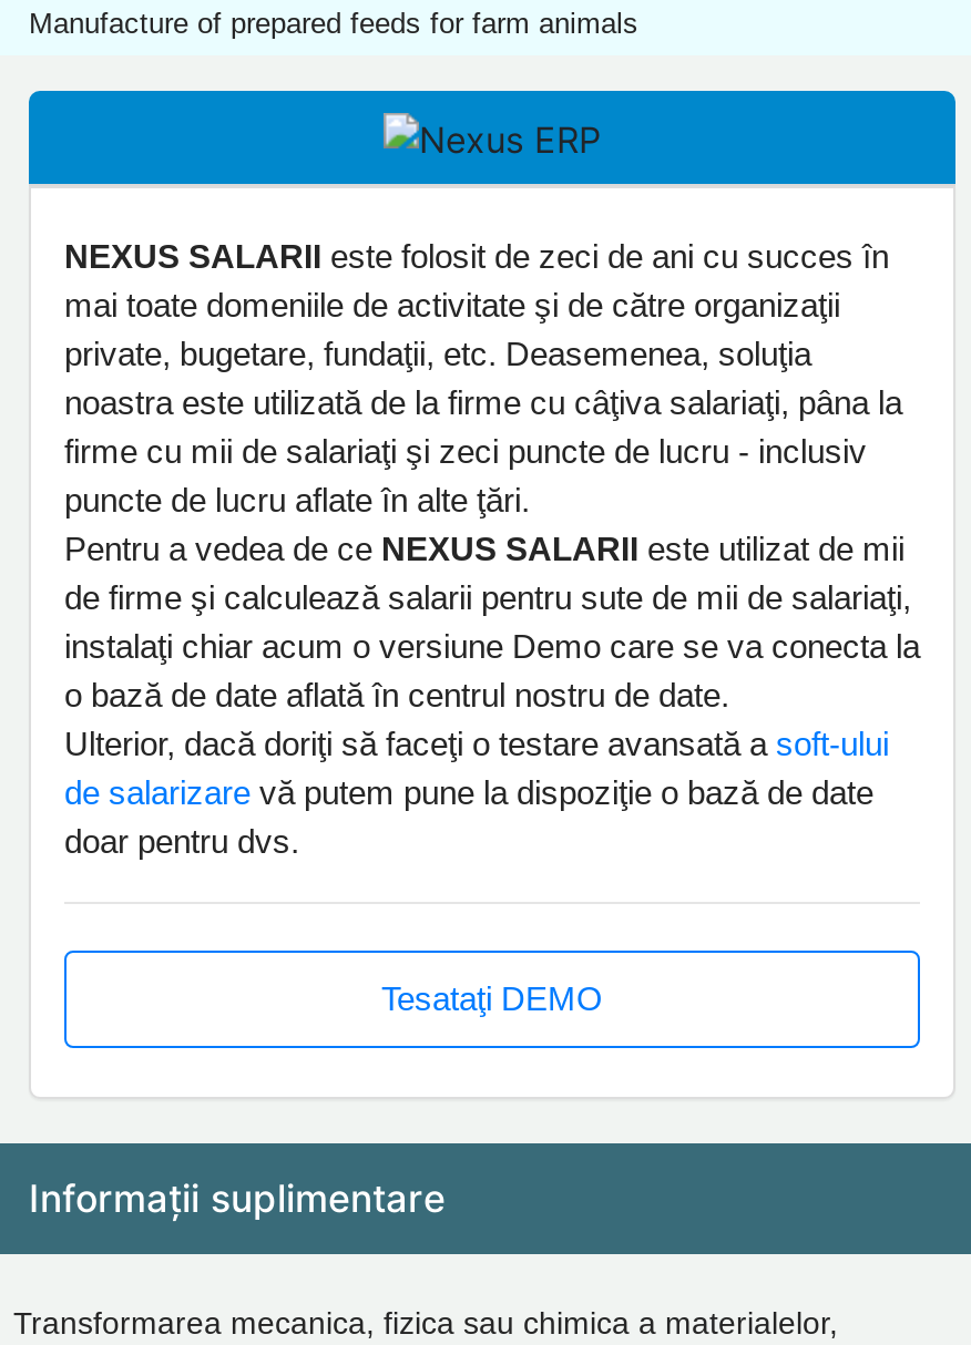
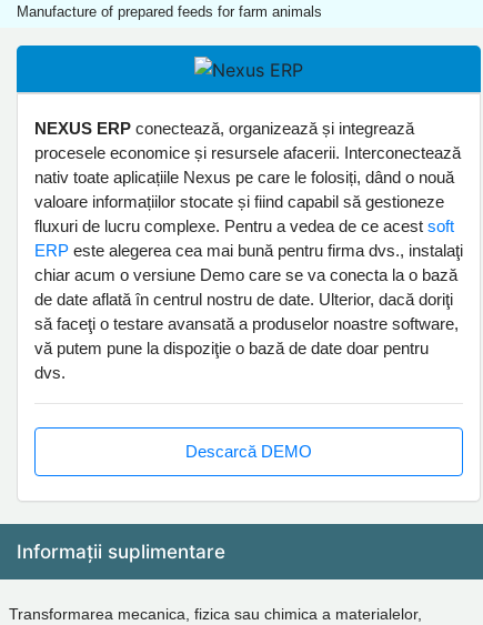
[64,236,920,859] NEXUS SALARII este folosit de zeci de ani cu succes în | mai toate domeniile de activitate şi de către organizaţii | private, bugetare, fundaţii, etc. Deasemenea, soluţia | noastra este utilizată de la firme cu câţiva salariaţi, pâna la | firme cu mii de salariaţi şi zeci puncte de lucru - inclusiv | puncte de lucru aflate în alte ţări. | Pentru a vedea de ce NEXUS SALARII este utilizat de mii | de firme şi calculează salarii pentru sute de mii de salariaţi, | instalaţi chiar acum o versiune Demo care se va conecta la | o bază de date aflată în centrul nostru de date. | Ulterior, dacă doriţi să faceţi o testare avansată a soft-ului | de salarizare vă putem pune la dispoziţie o bază de date | doar pentru dvs. -> [34,118,463,381] NEXUS ERP conectează, organizează și integrează | procesele economice și resursele afacerii. Interconectează | nativ toate aplicațiile Nexus pe care le folosiți, dând o nouă | valoare informațiilor stocate și fiind capabil să gestioneze | fluxuri de lucru complexe. Pentru a vedea de ce acest soft | ERP este alegerea cea mai bună pentru firma dvs., instalaţi | chiar acum o versiune Demo care se va conecta la o bază | de date aflată în centrul nostru de date. Ulterior, dacă doriţi | să faceţi o testare avansată a produselor noastre software, | vă putem pune la dispoziţie o bază de date doar pentru | dvs.
[381,979,603,1016] Tesataţi DEMO -> [185,441,312,460] Descarcă DEMO

